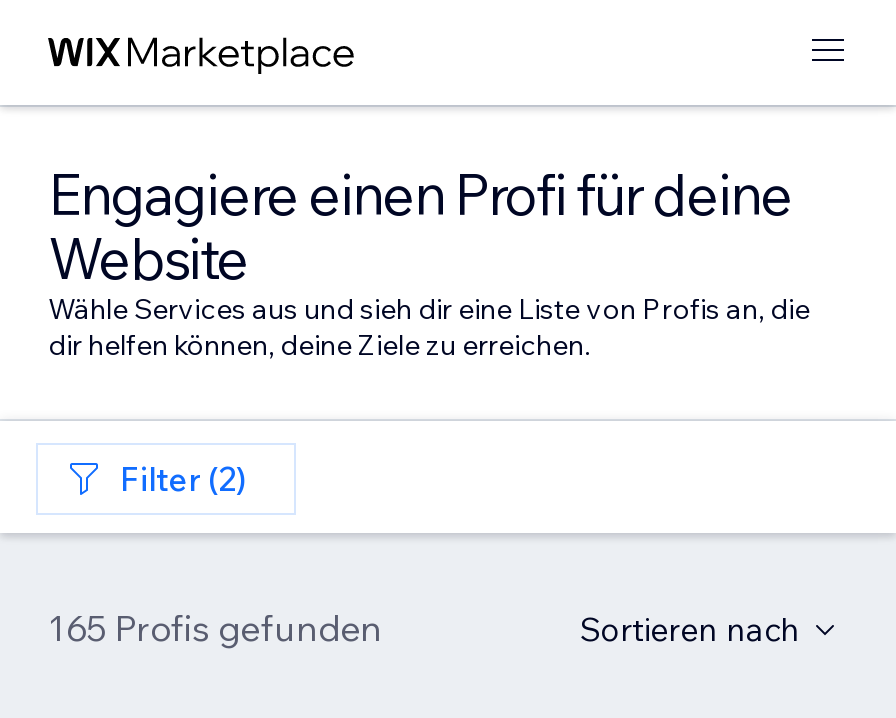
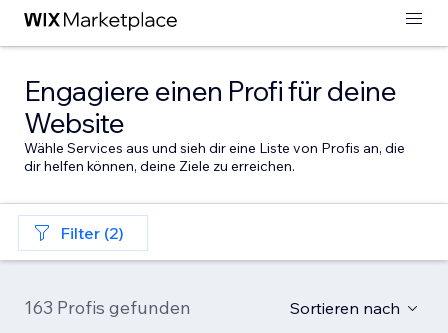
[48,605,382,651] 165 Profis gefunden -> [24,296,191,319] 163 Profis gefunden

